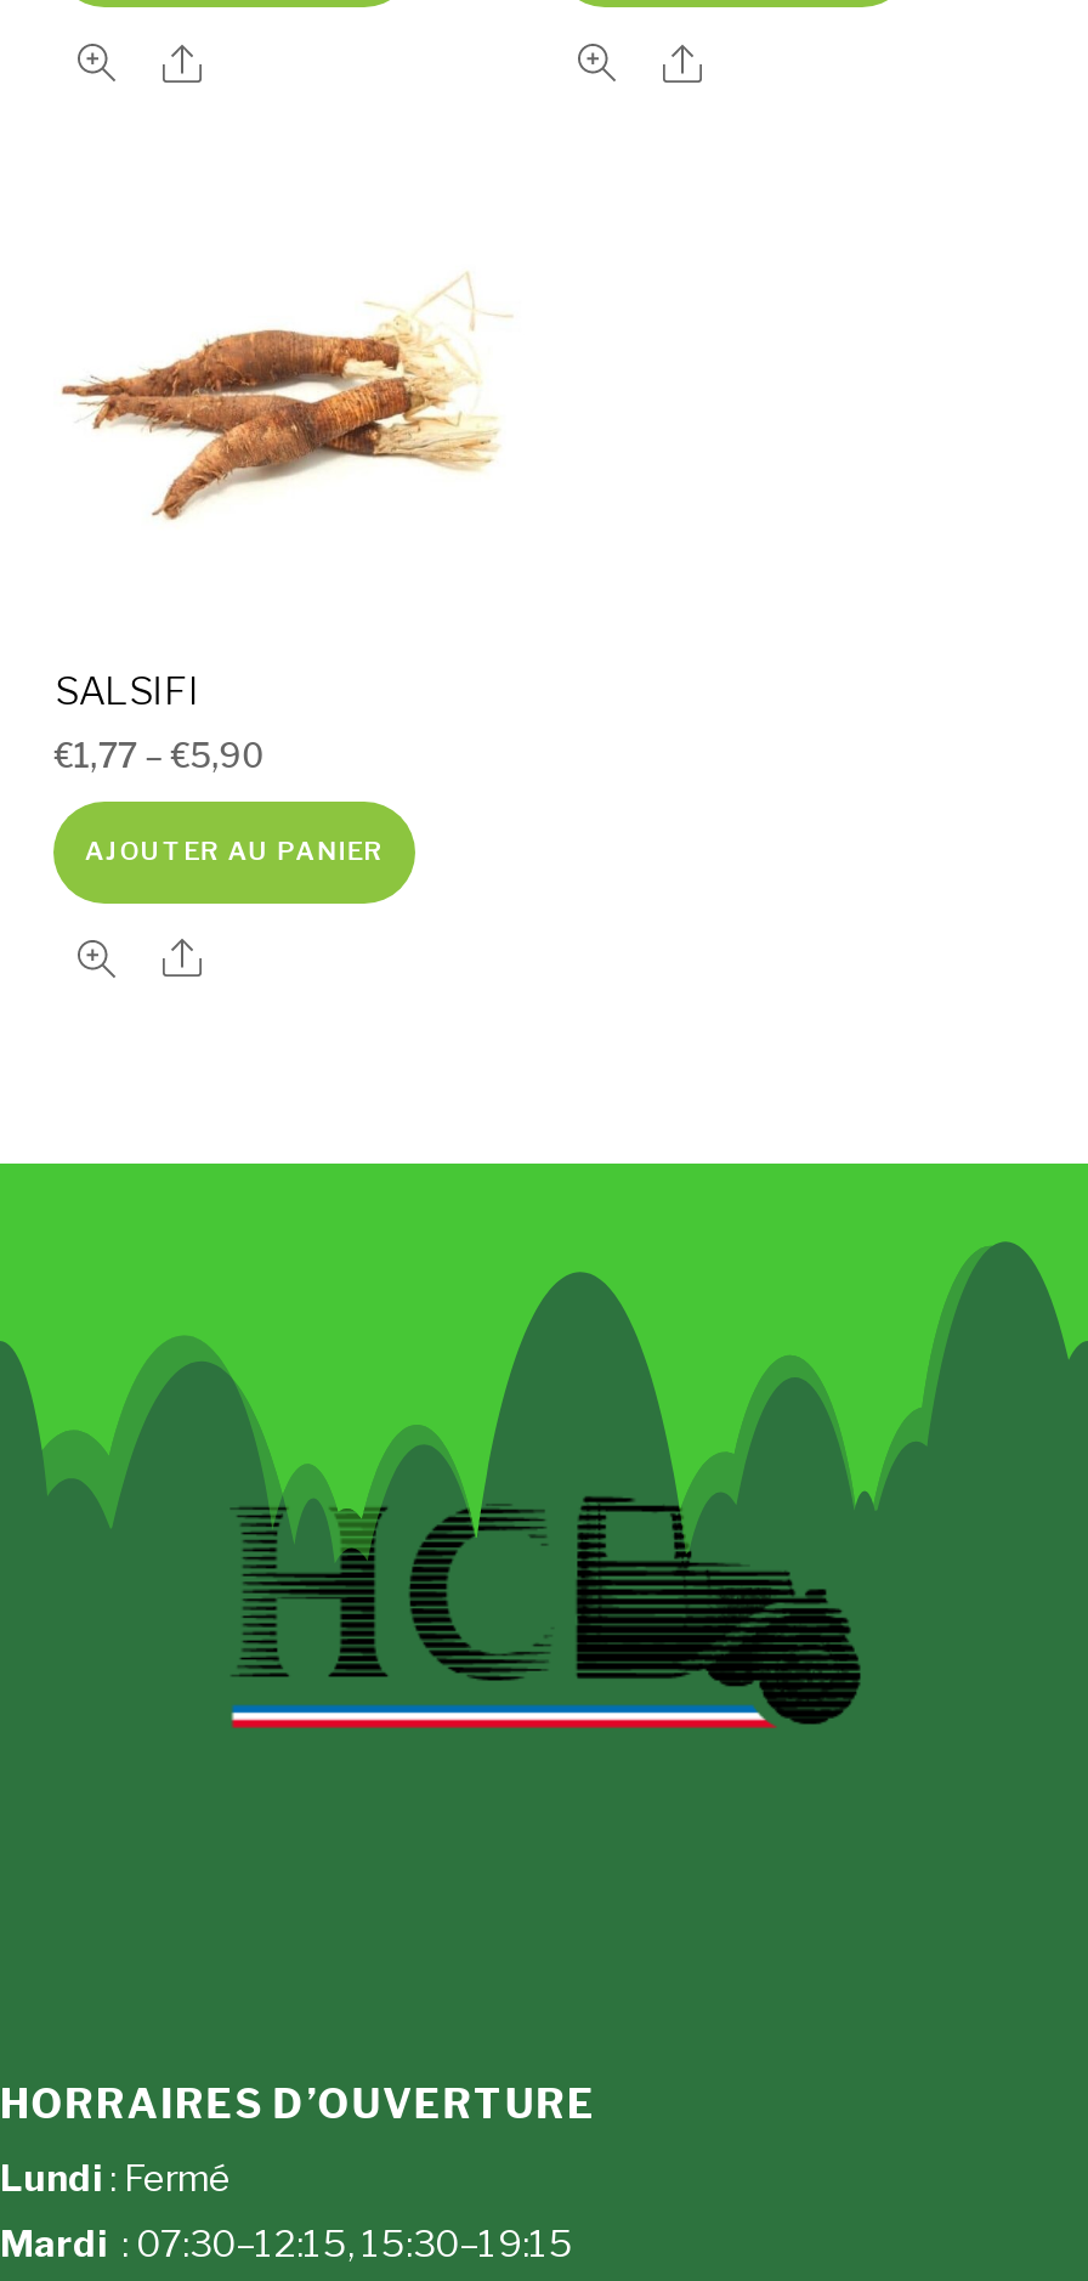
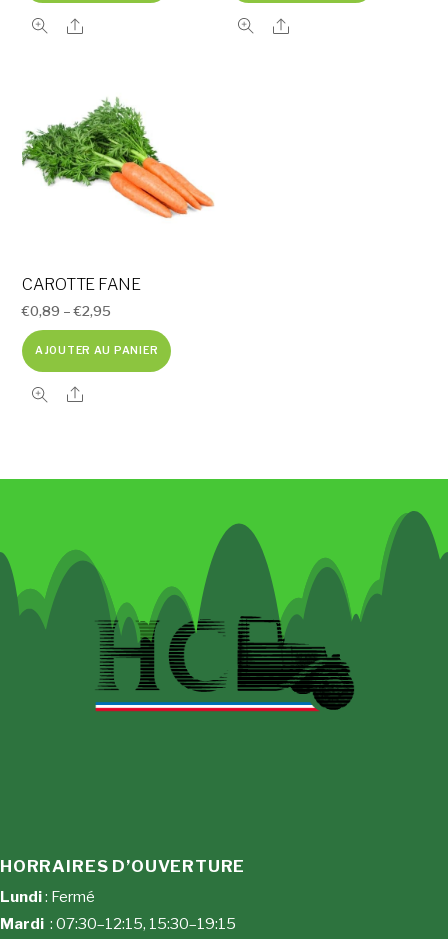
[53,238,517,530] [image] -> [21,97,215,219] [image]
[54,668,200,714] SALSIFI -> [22,275,140,294] CAROTTE FANE
[54,735,263,774] €1,77 – €5,90 -> [22,303,111,319] €0,89 – €2,95

